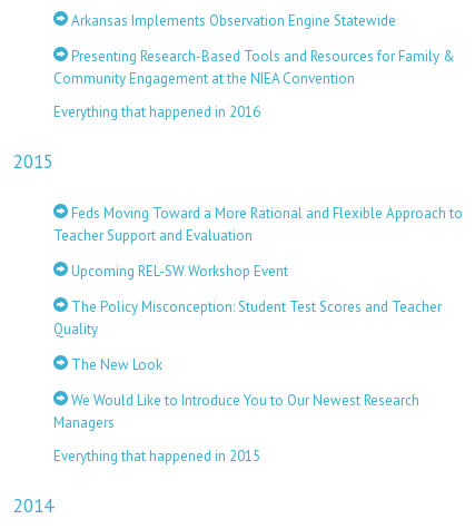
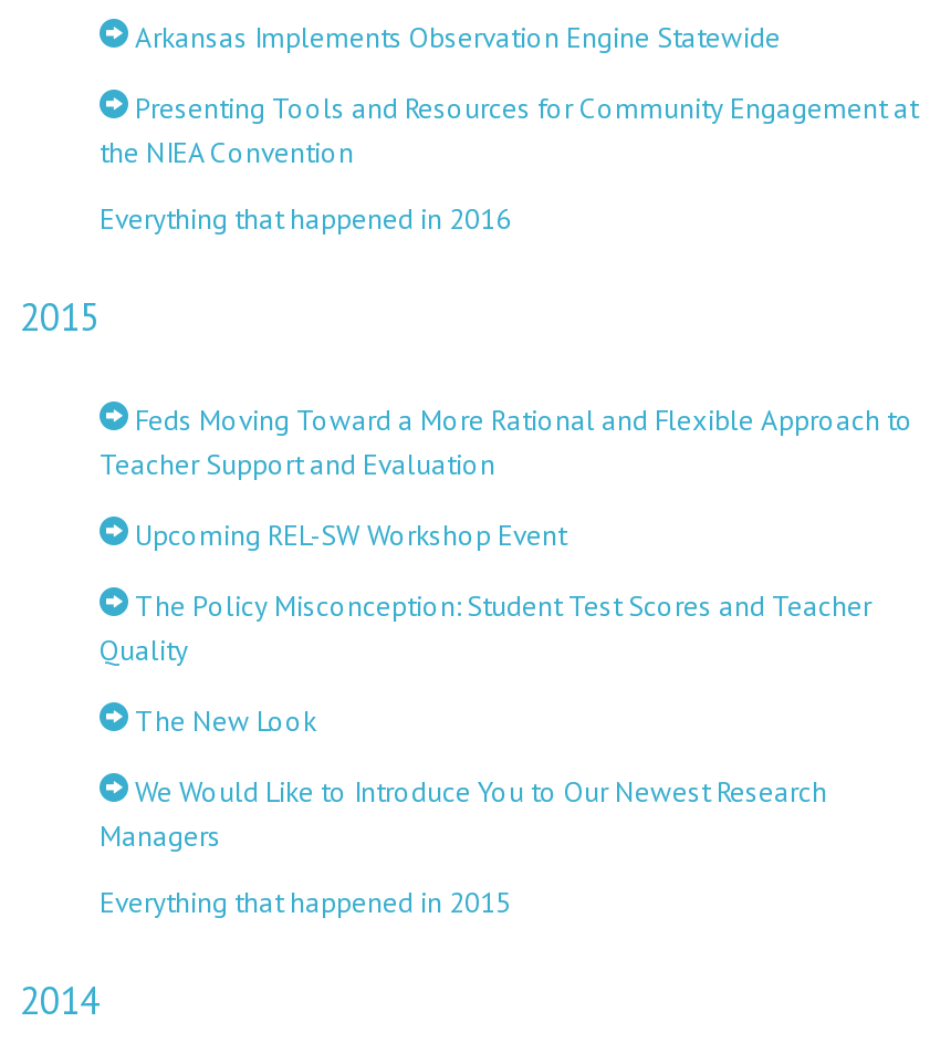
[53,47,455,88] Presenting Research-Based Tools and Resources for Family & | Community Engagement at the NIEA Convention -> [100,90,918,171] Presenting Tools and Resources for Community Engagement at | the NIEA Convention

